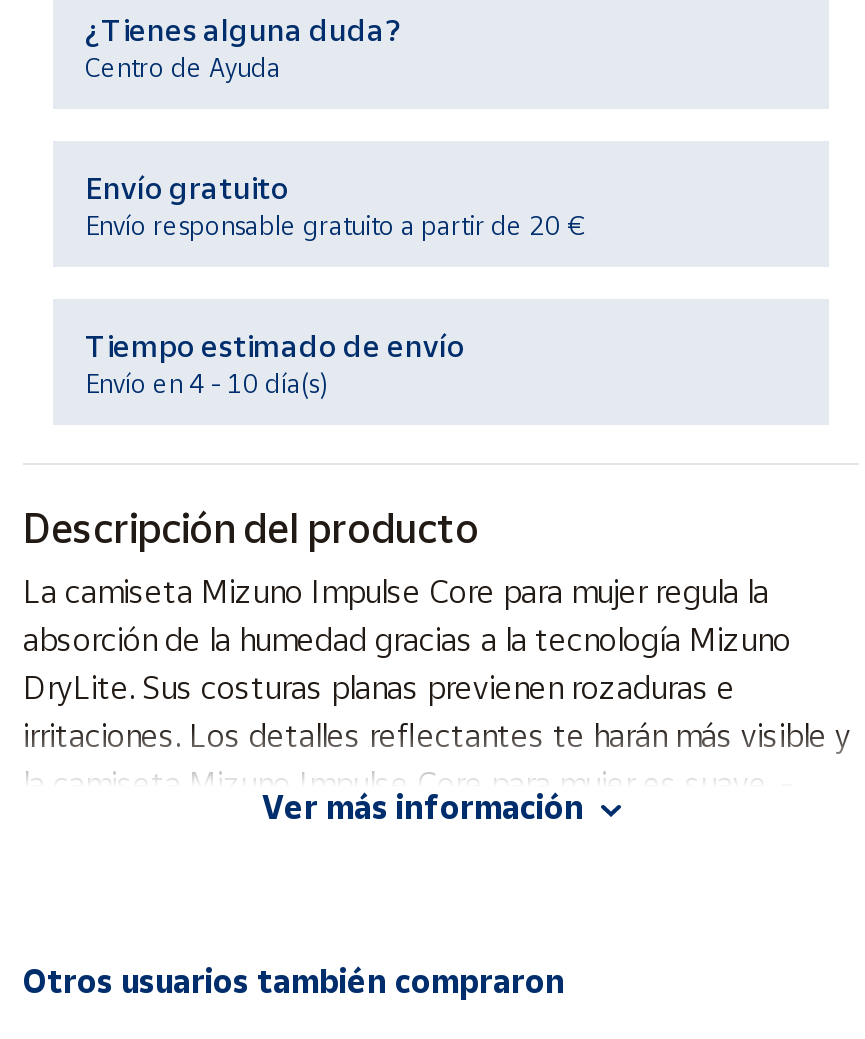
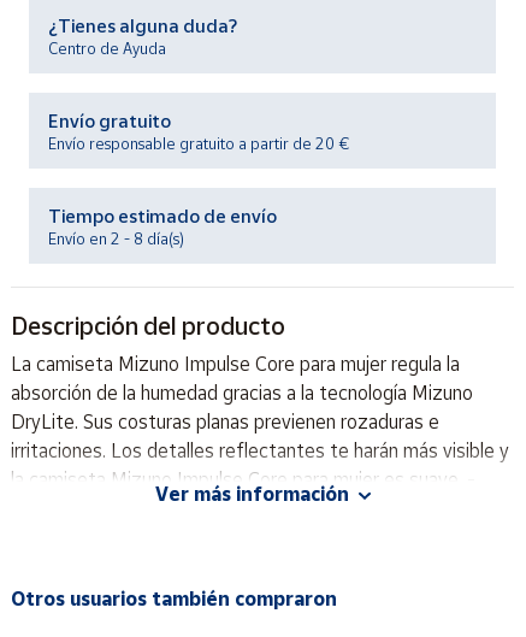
[85,368,327,400] Envío en 4 - 10 día(s) -> [48,229,184,249] Envío en 2 - 8 día(s)

